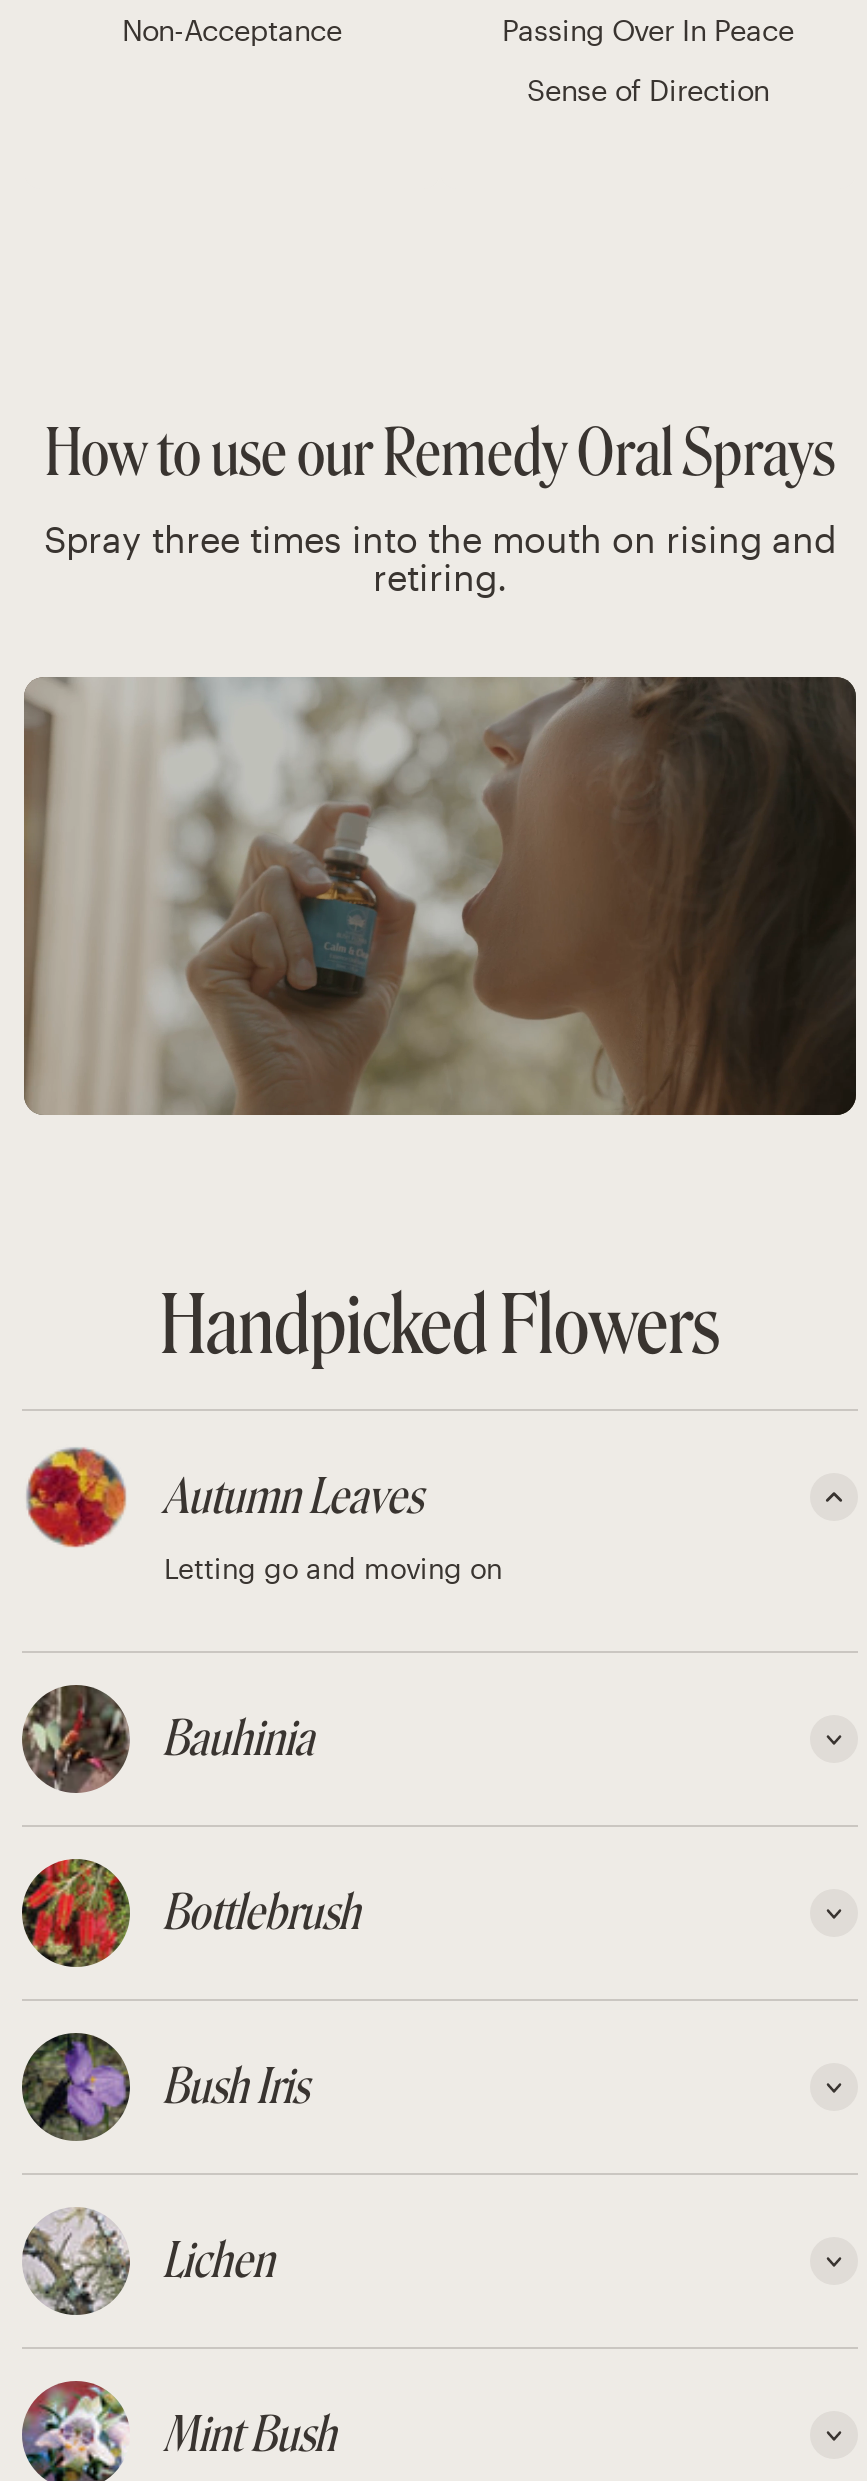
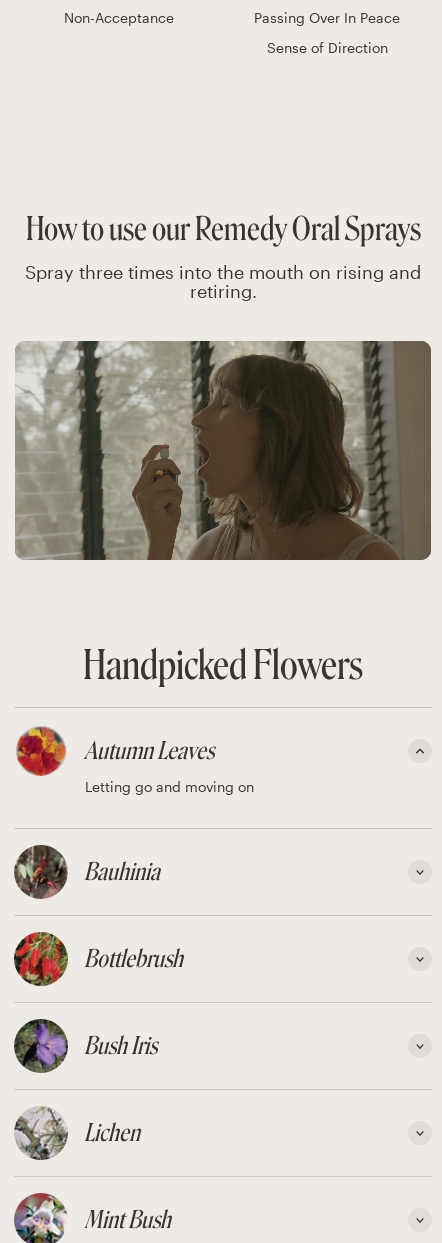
[22,677,854,1115] [image] -> [15,341,431,560] [image]

